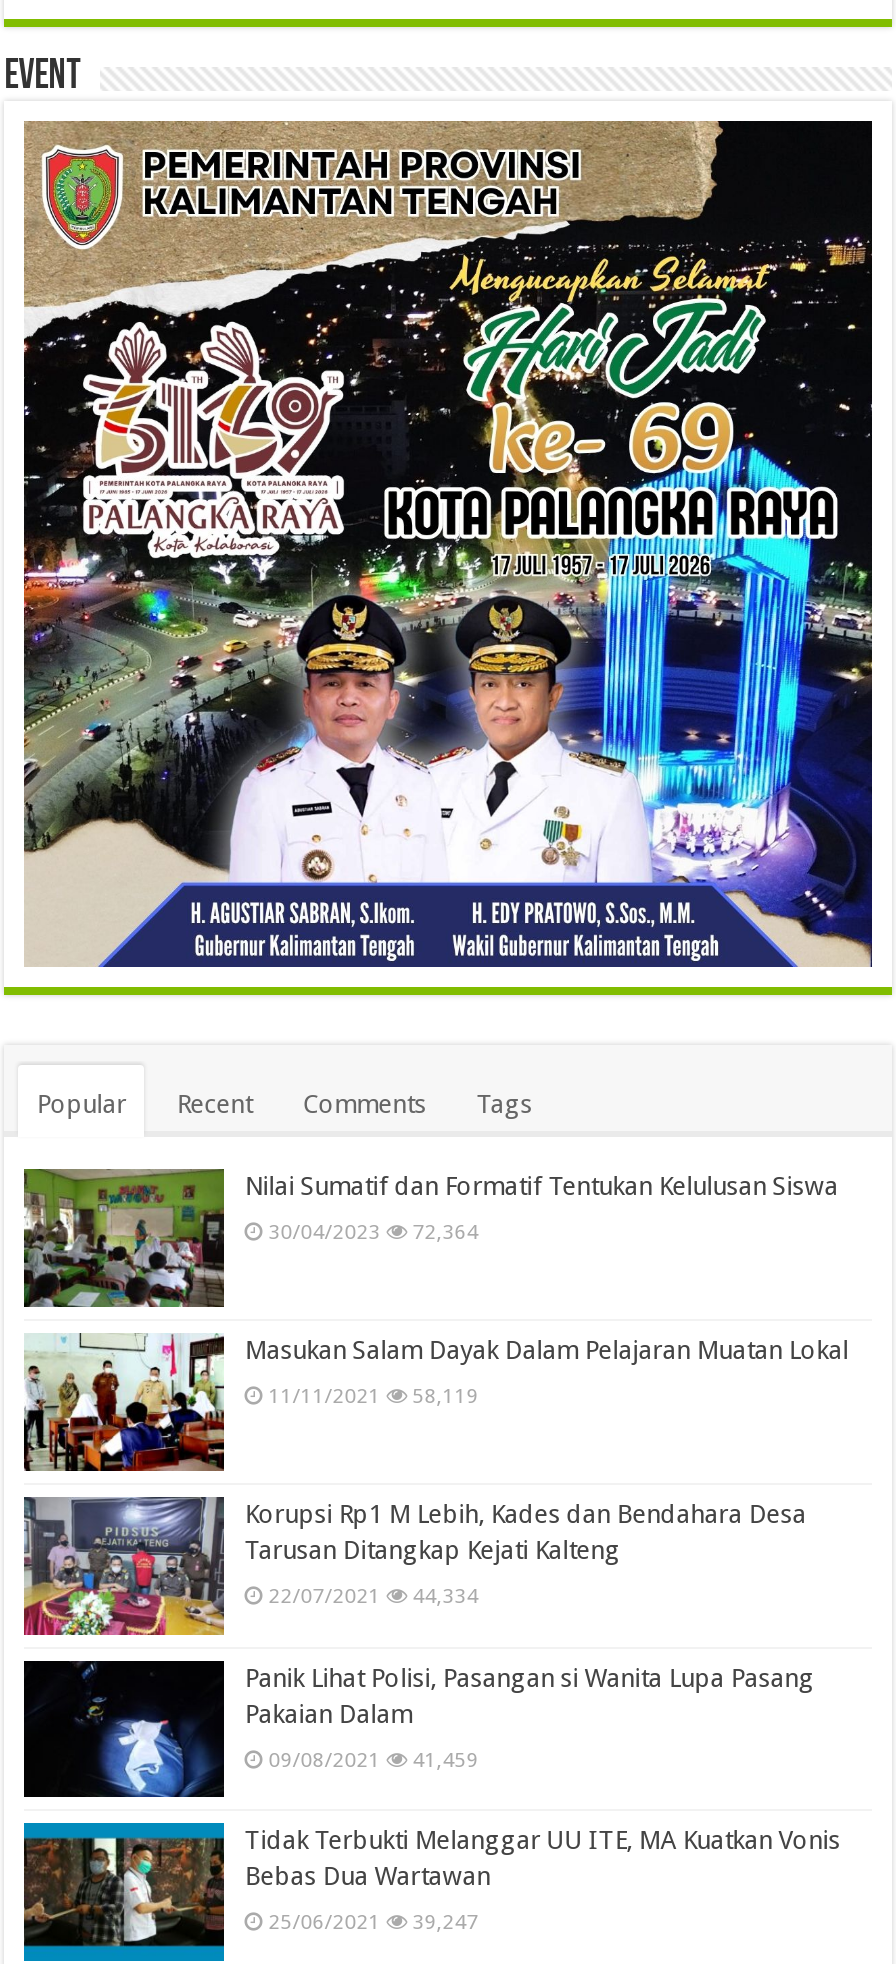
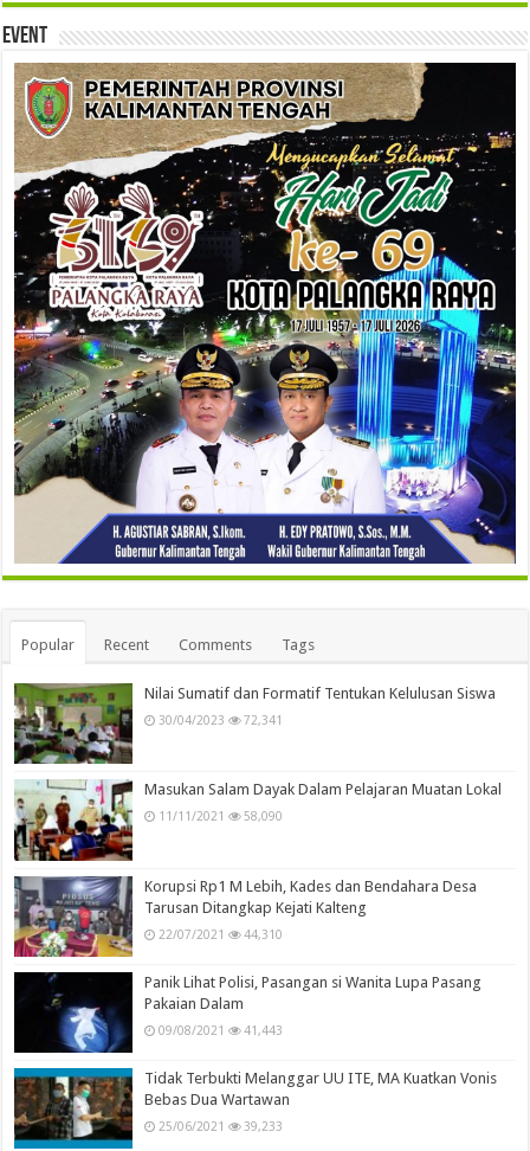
[268,1220,478,1244] 30/04/2023 72,364 -> [159,713,283,727] 30/04/2023 72,341
[268,1383,478,1407] 11/11/2021 58,119 -> [159,809,283,824] 11/11/2021 58,090
[268,1583,478,1607] 22/07/2021 44,334 -> [159,927,283,941] 22/07/2021 44,310
[268,1746,478,1770] 09/08/2021 41,459 -> [159,1023,283,1037] 09/08/2021 41,443
[268,1910,478,1934] 25/06/2021 39,247 -> [159,1119,283,1133] 25/06/2021 39,233

